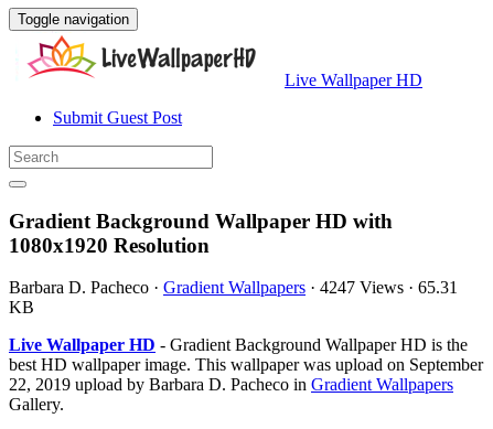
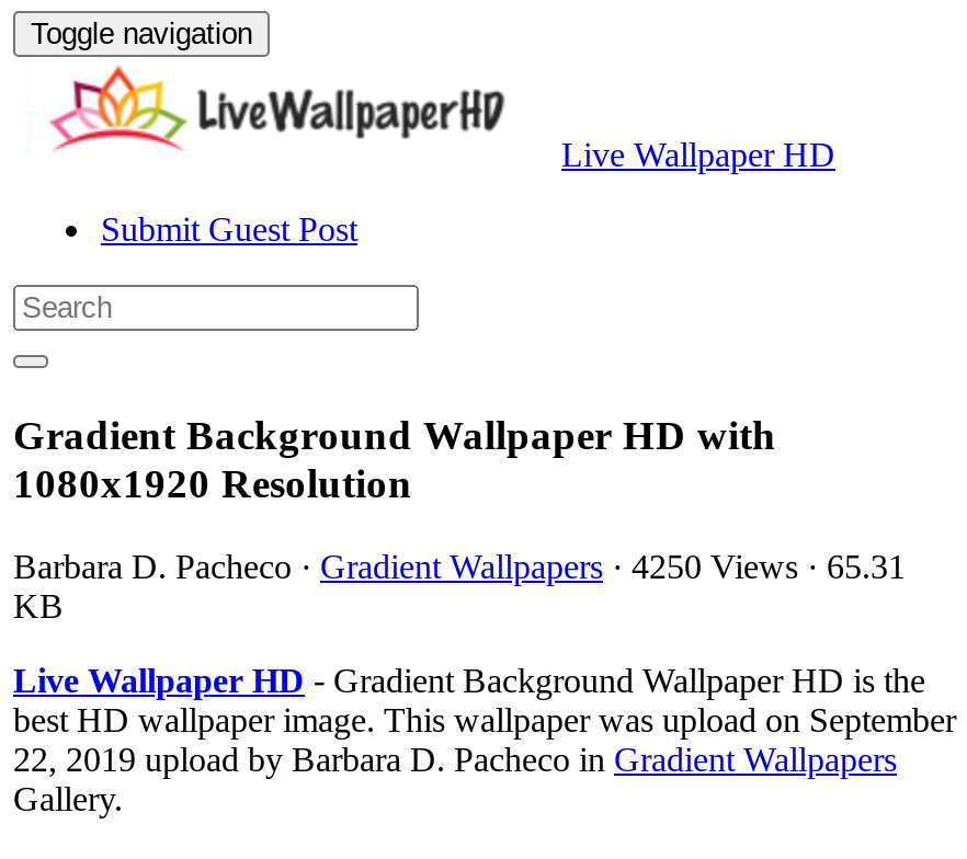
[9,278,458,297] Barbara D. Pacheco · Gradient Wallpapers · 4247 Views · 65.31 -> [13,549,906,586] Barbara D. Pacheco · Gradient Wallpapers · 4250 Views · 65.31

